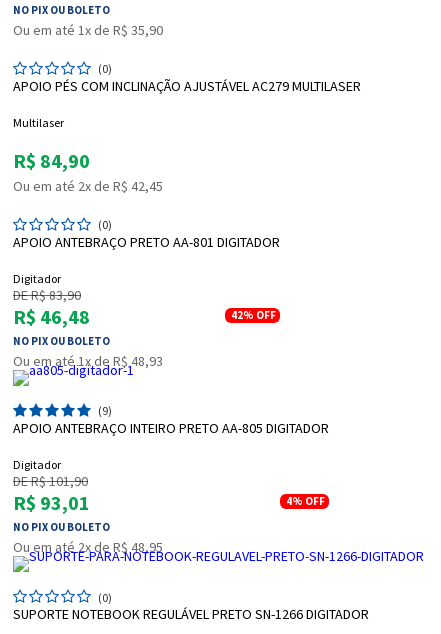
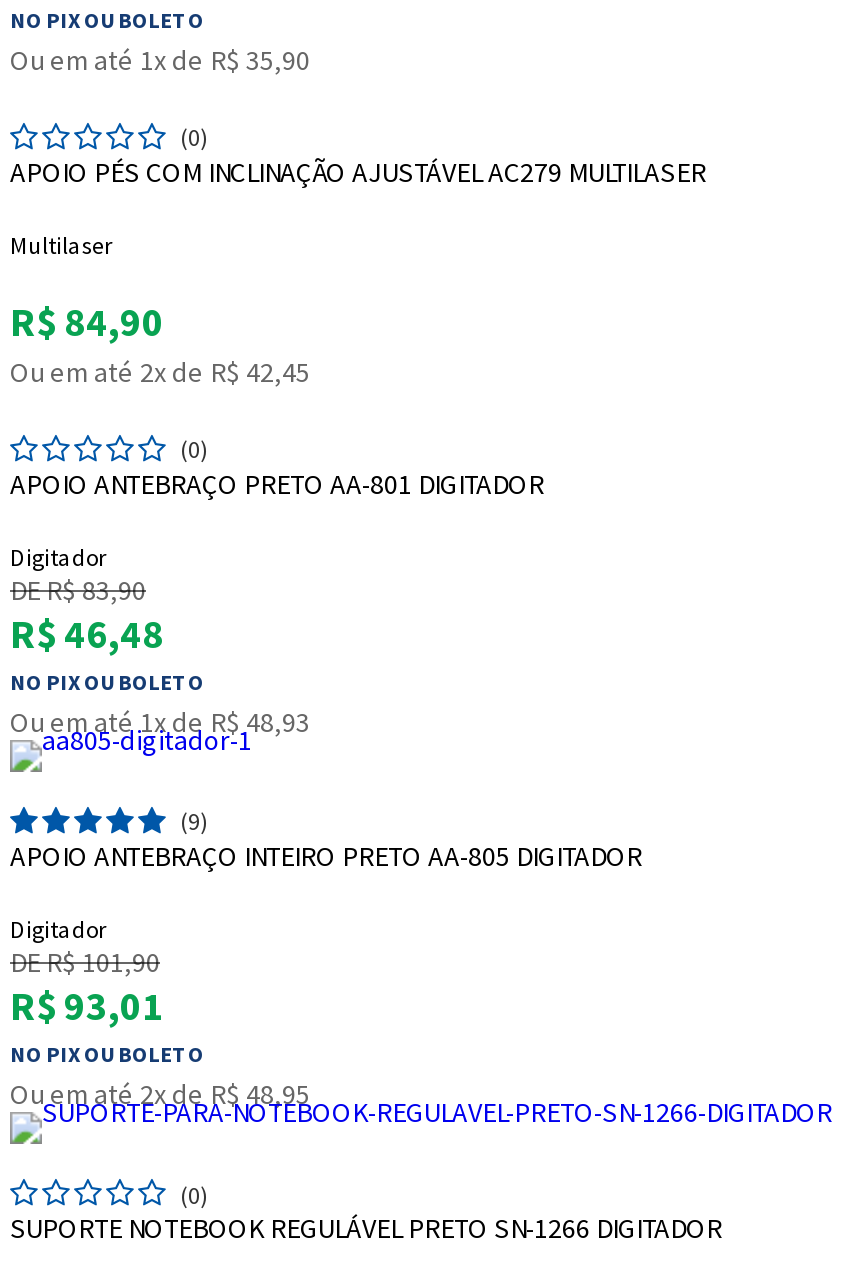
[231,308,276,322] 42%OFF -> none
[286,494,325,508] 4%OFF -> none

